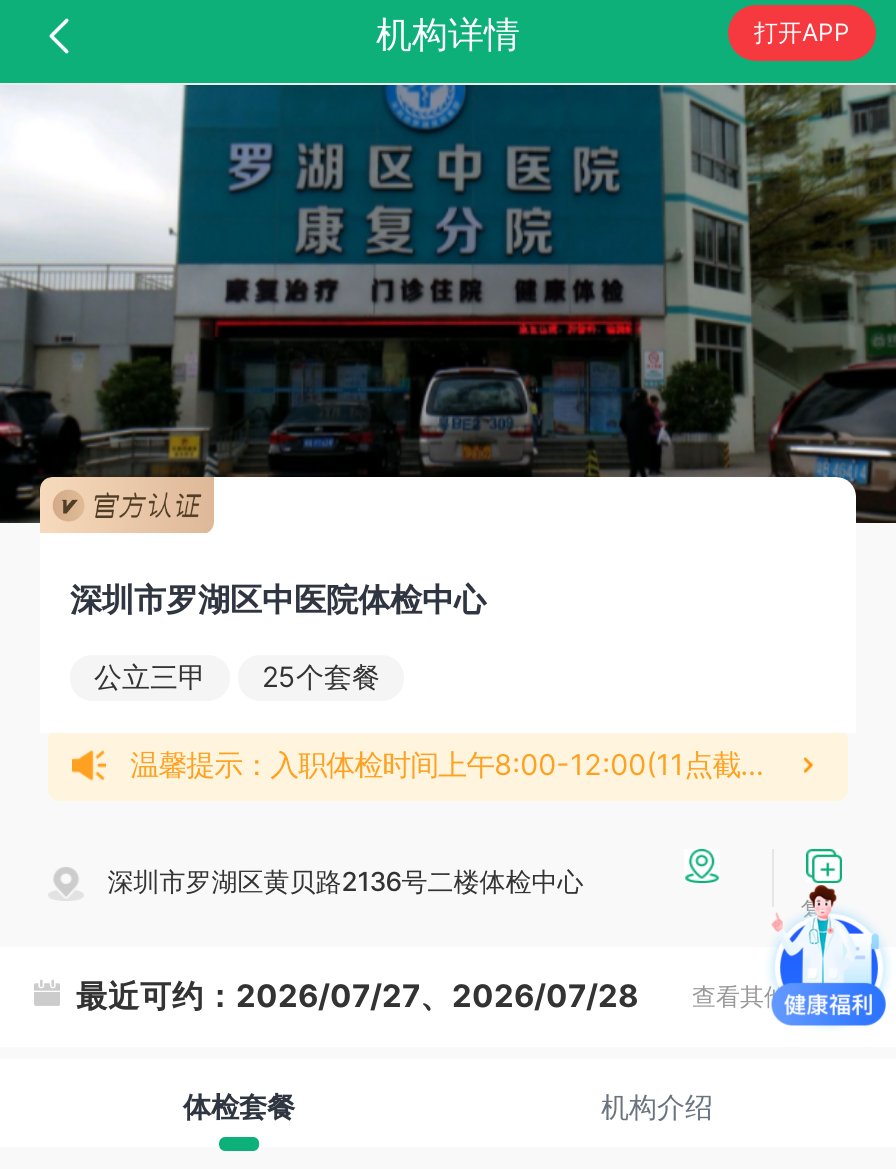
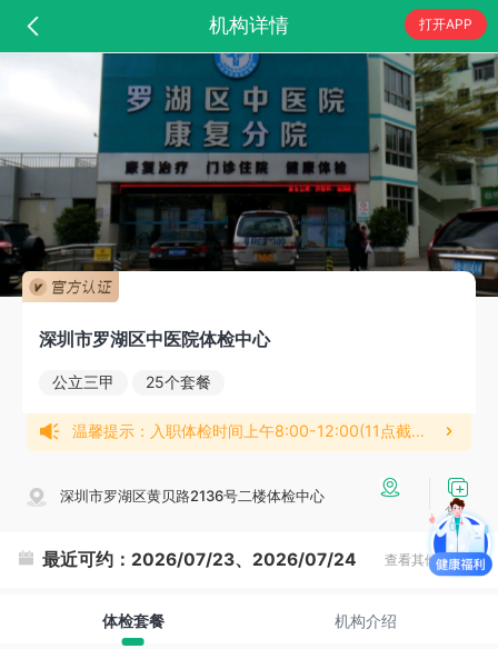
[76,978,638,1016] 最近可约：2026/07/27、2026/07/28 -> [42,549,357,571] 最近可约：2026/07/23、2026/07/24

